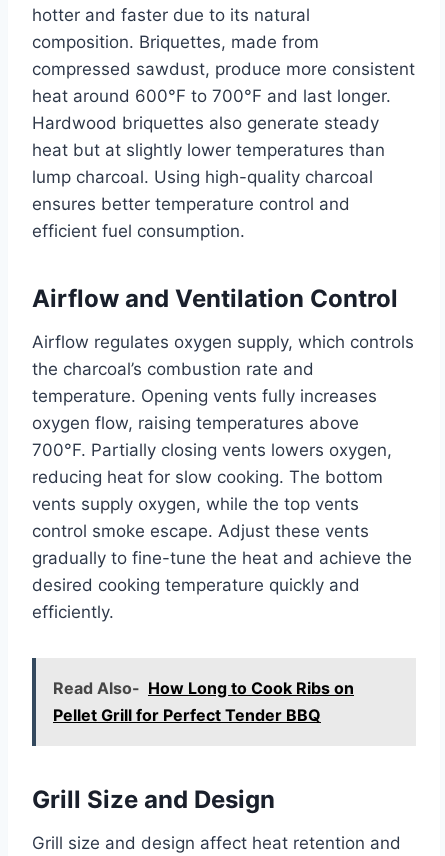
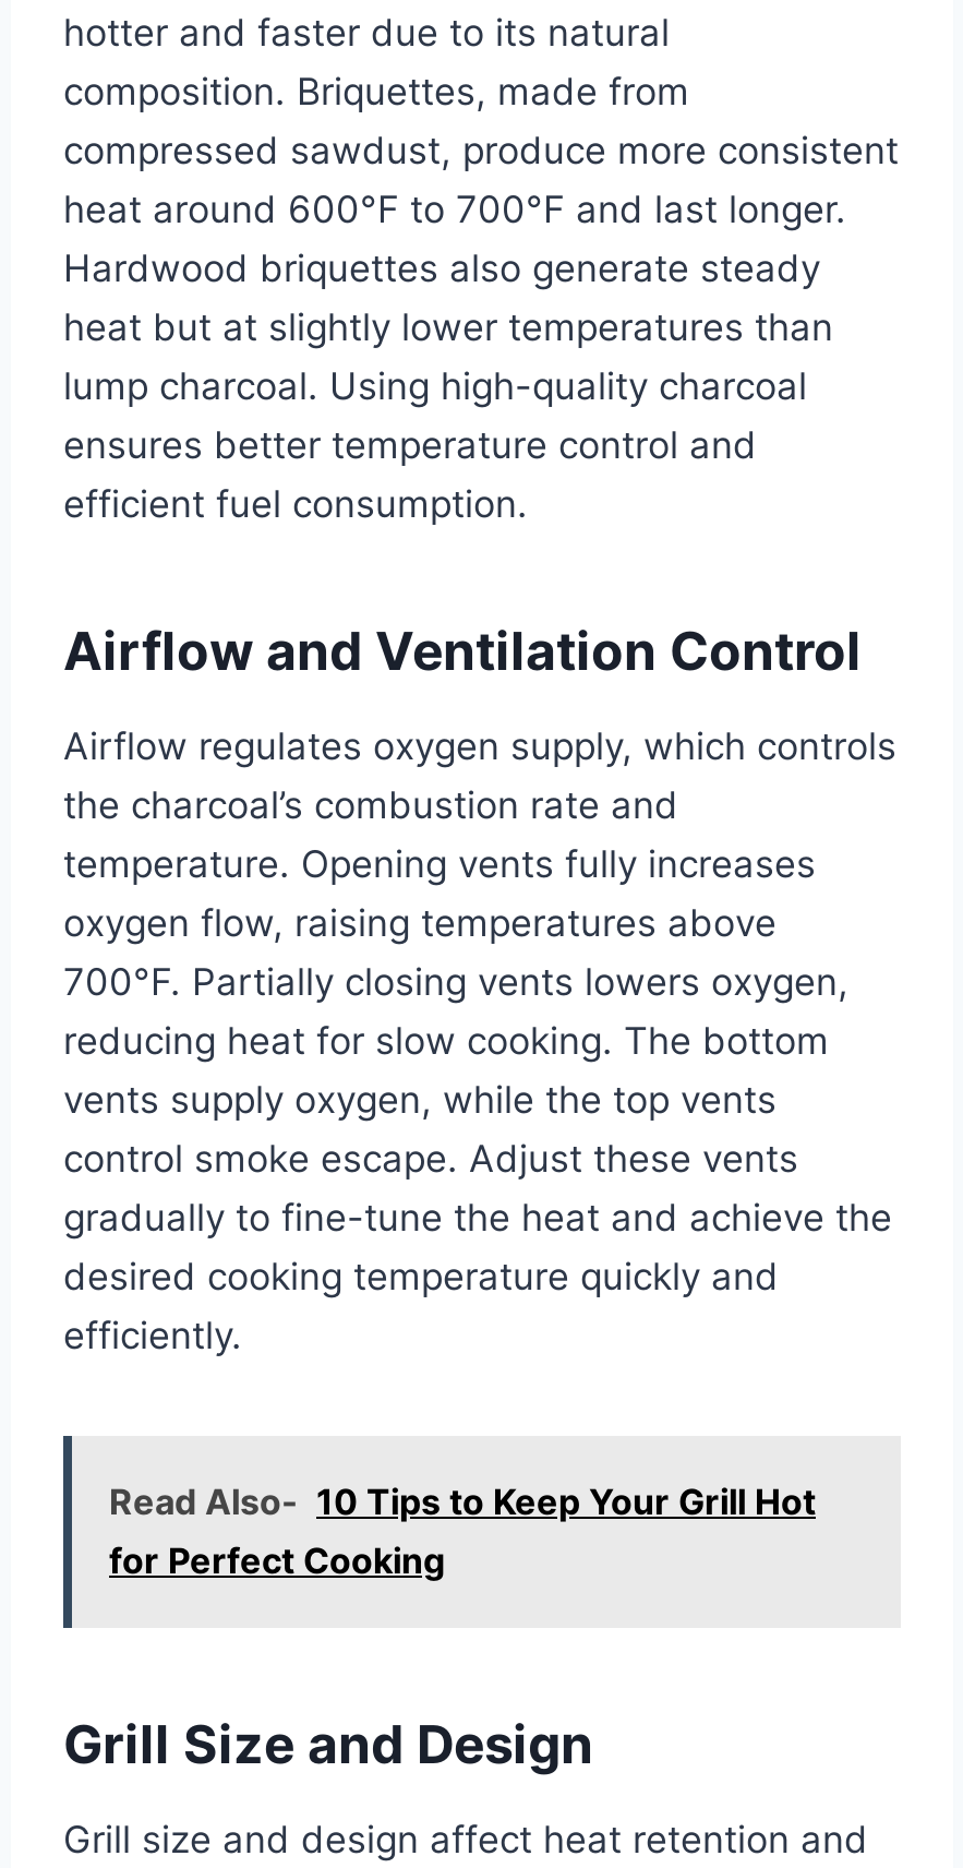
[53,677,354,724] Read Also- How Long to Cook Ribs on | Pellet Grill for Perfect Tender BBQ -> [109,1478,816,1581] Read Also- 10 Tips to Keep Your Grill Hot | for Perfect Cooking

